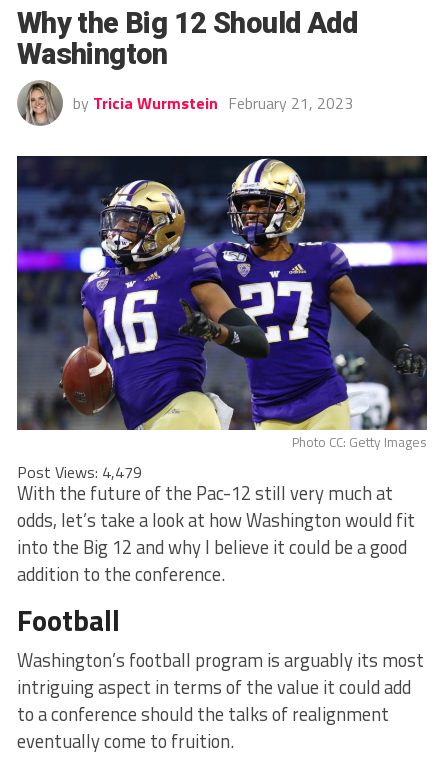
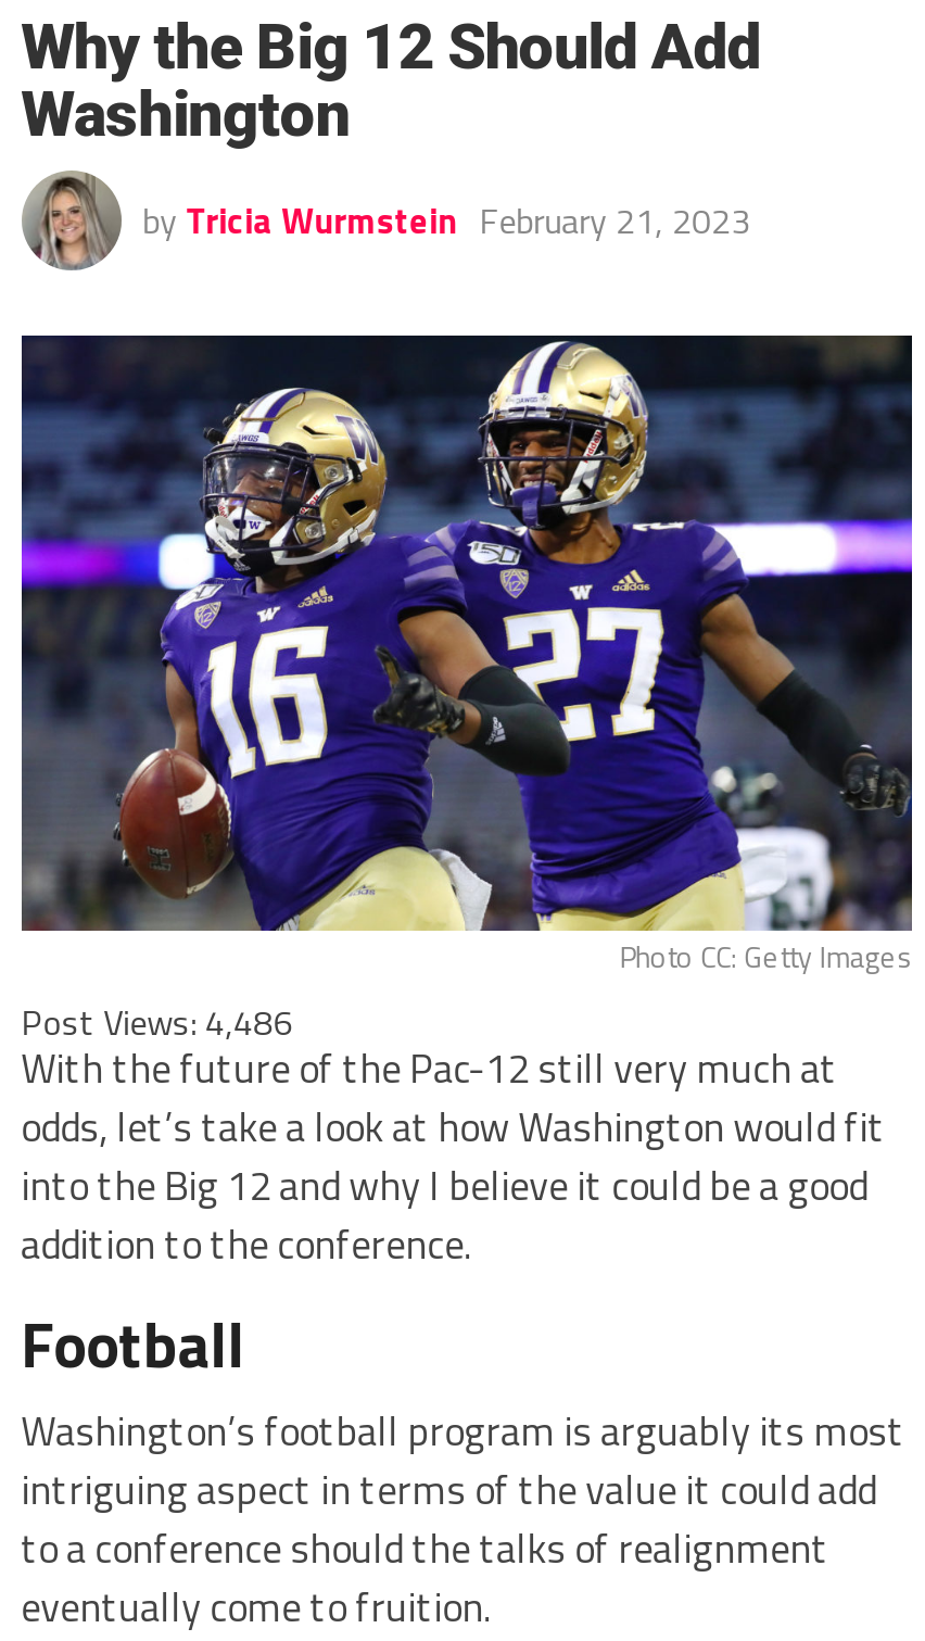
[17,460,142,484] Post Views: 4,479 -> [21,996,292,1048] Post Views: 4,486

